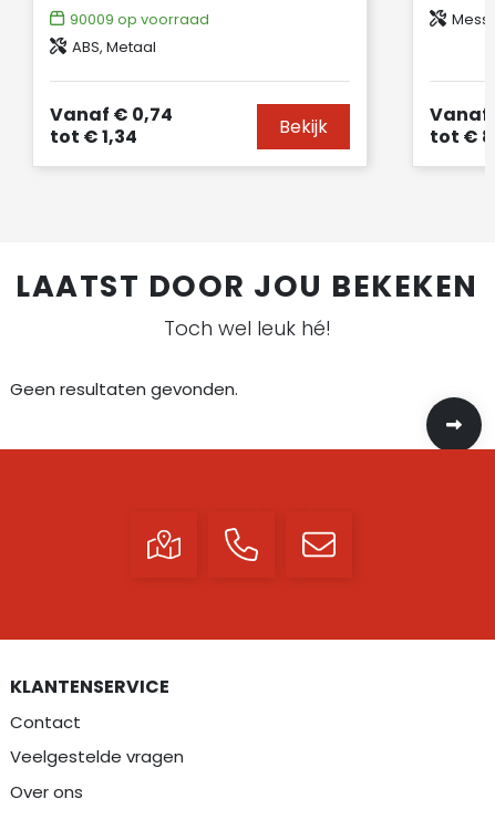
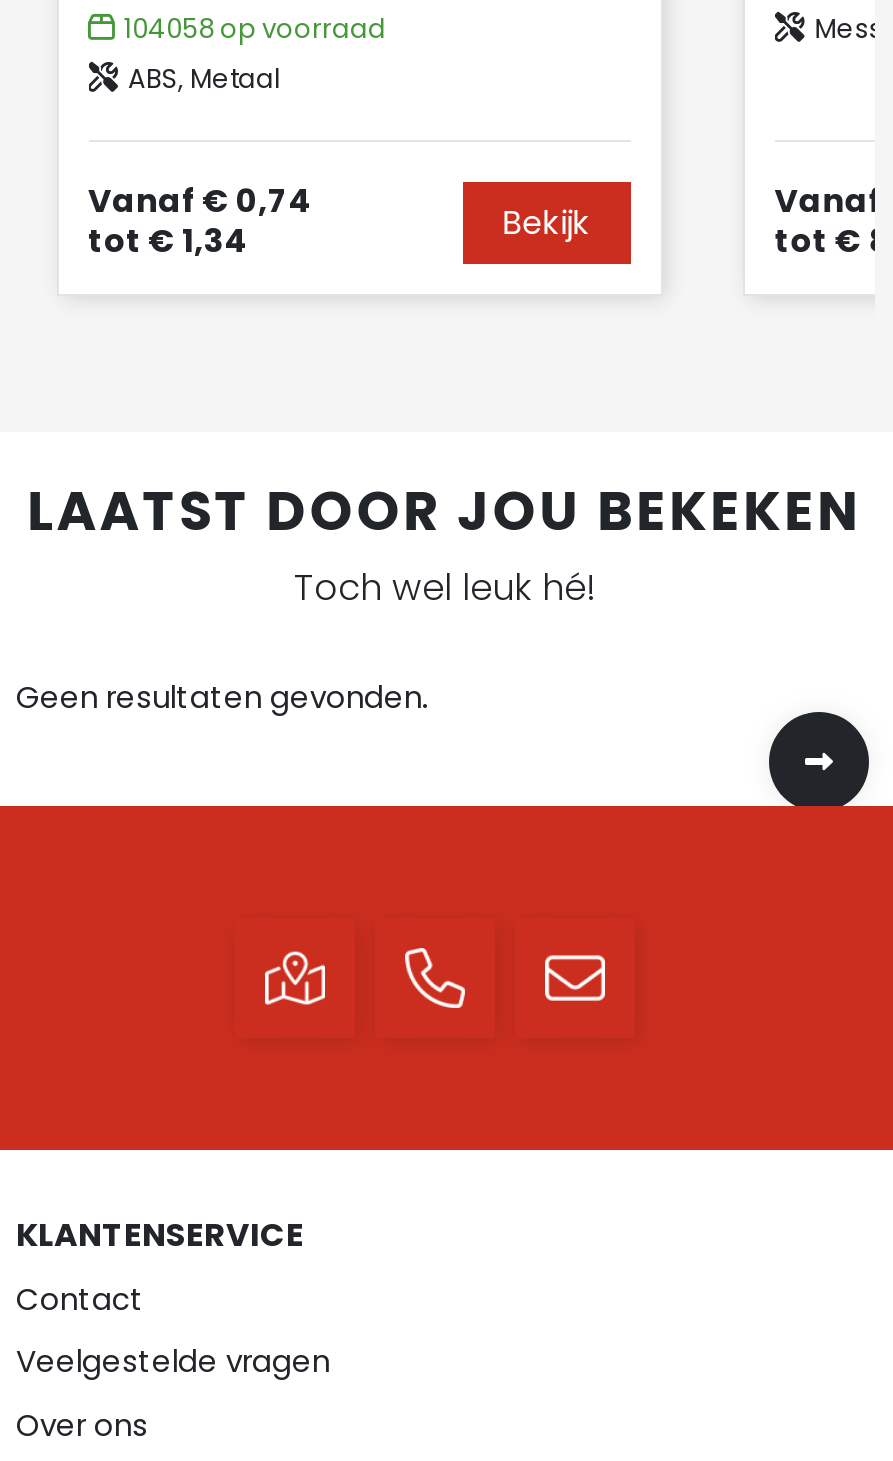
[69,9,209,30] 90009 op voorraad -> [124,10,386,48] 104058 op voorraad

